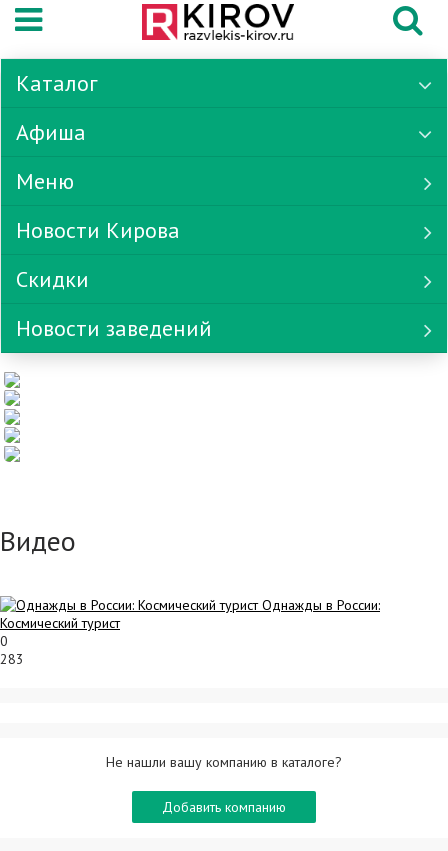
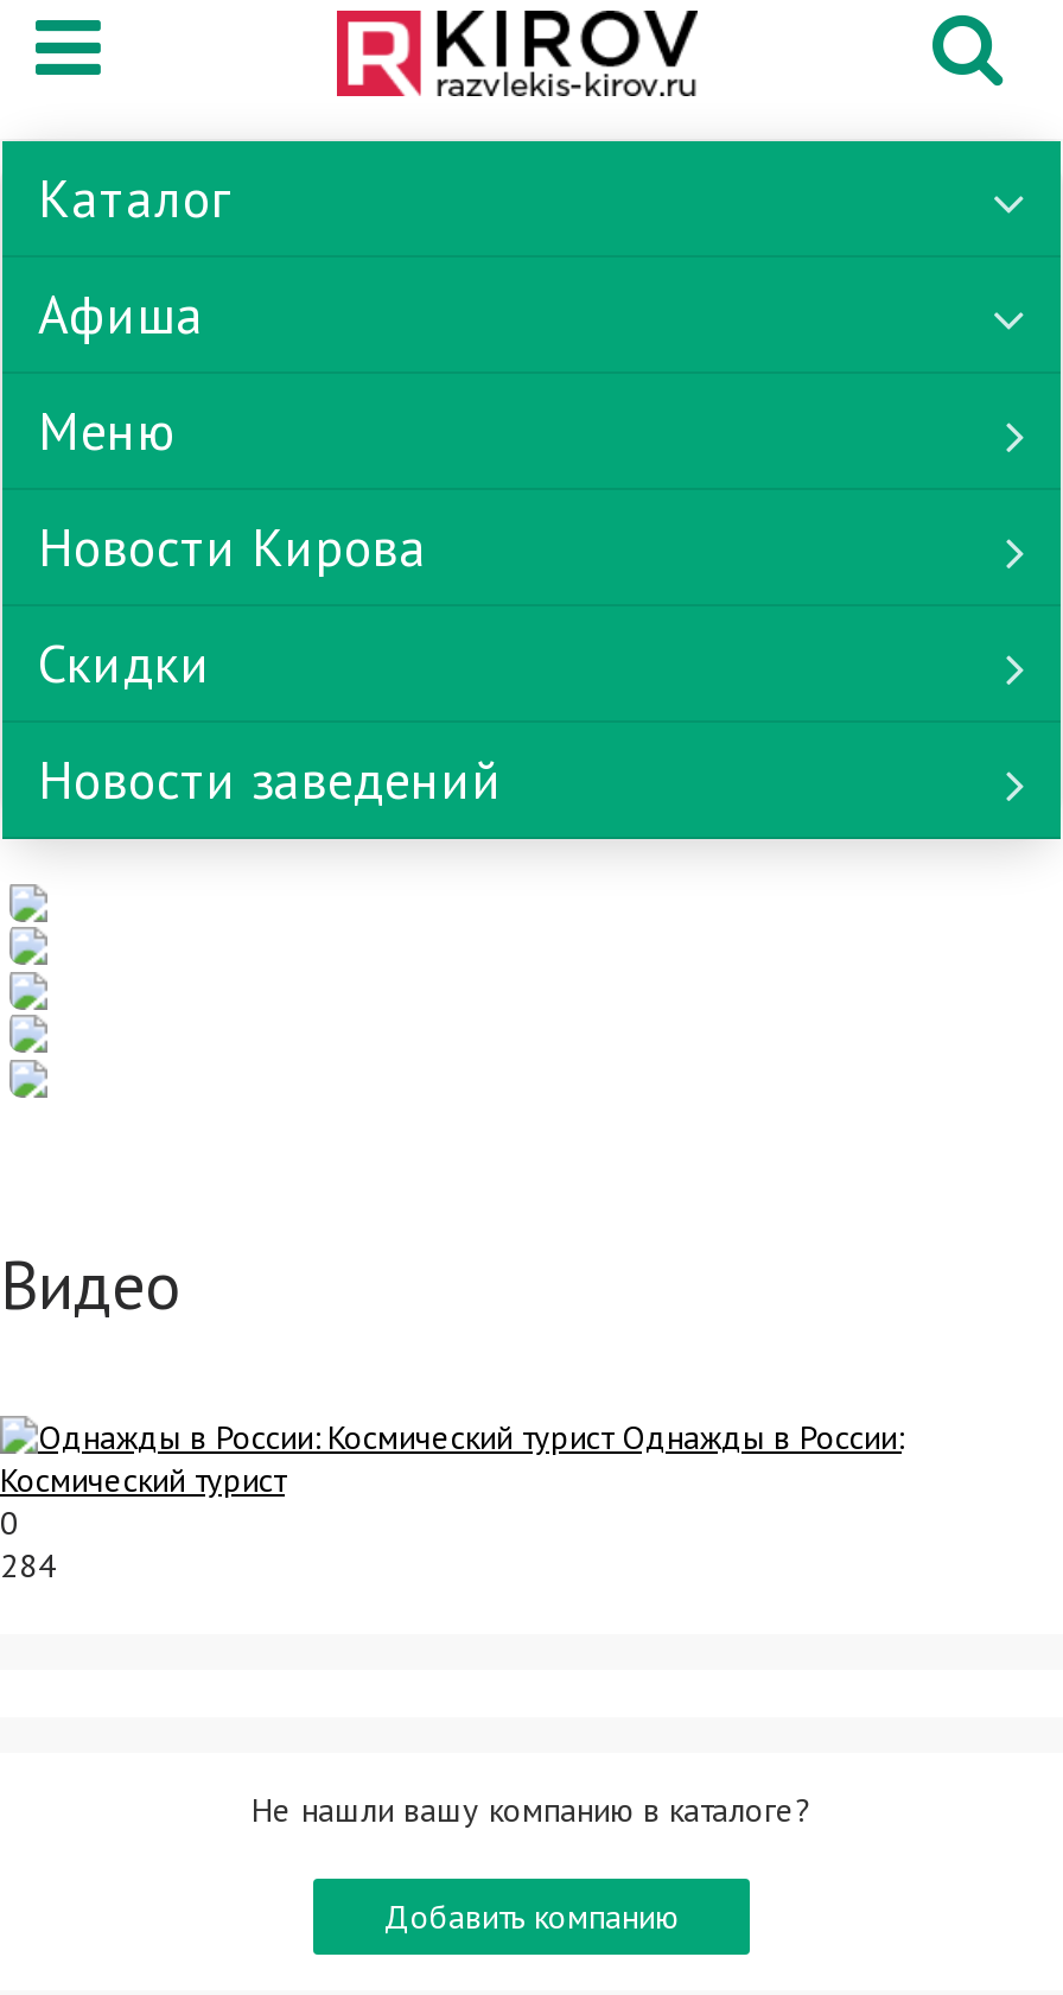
[0,650,24,668] 283 -> [0,1544,57,1587] 284

